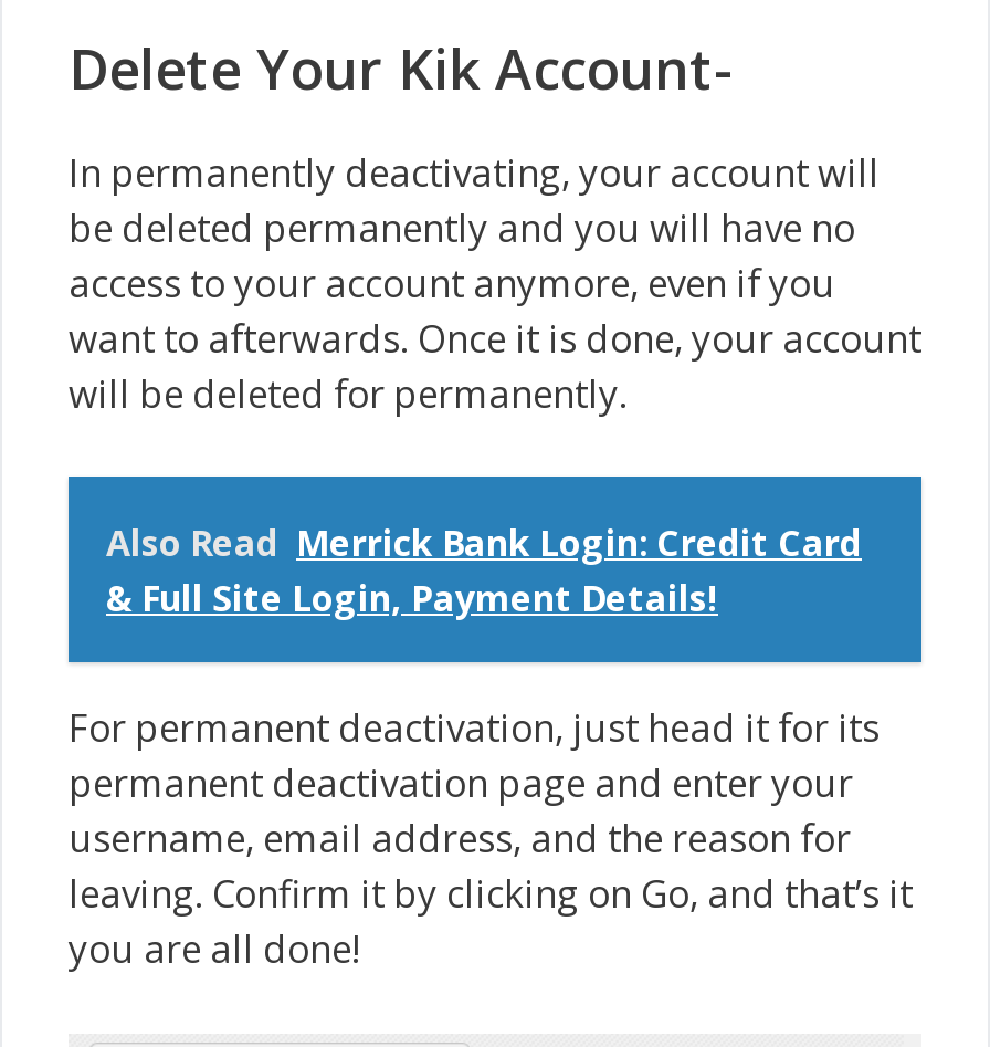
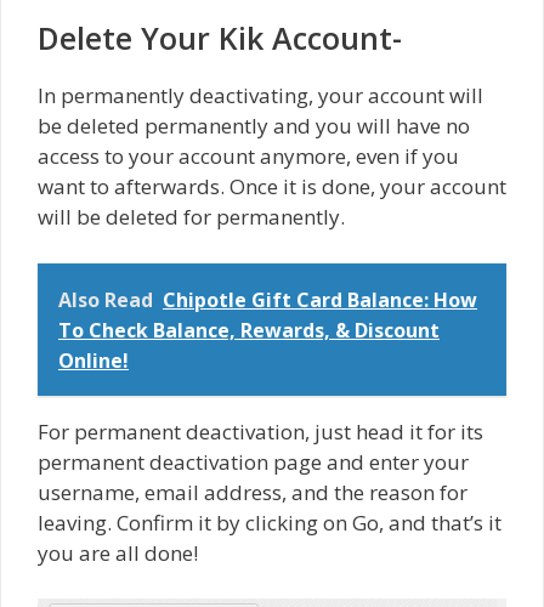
[106,518,862,622] Also Read Merrick Bank Login: Credit Card | & Full Site Login, Payment Details! -> [58,286,477,374] Also Read Chipotle Gift Card Balance: How | To Check Balance, Rewards, & Discount | Online!

